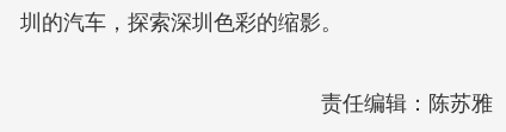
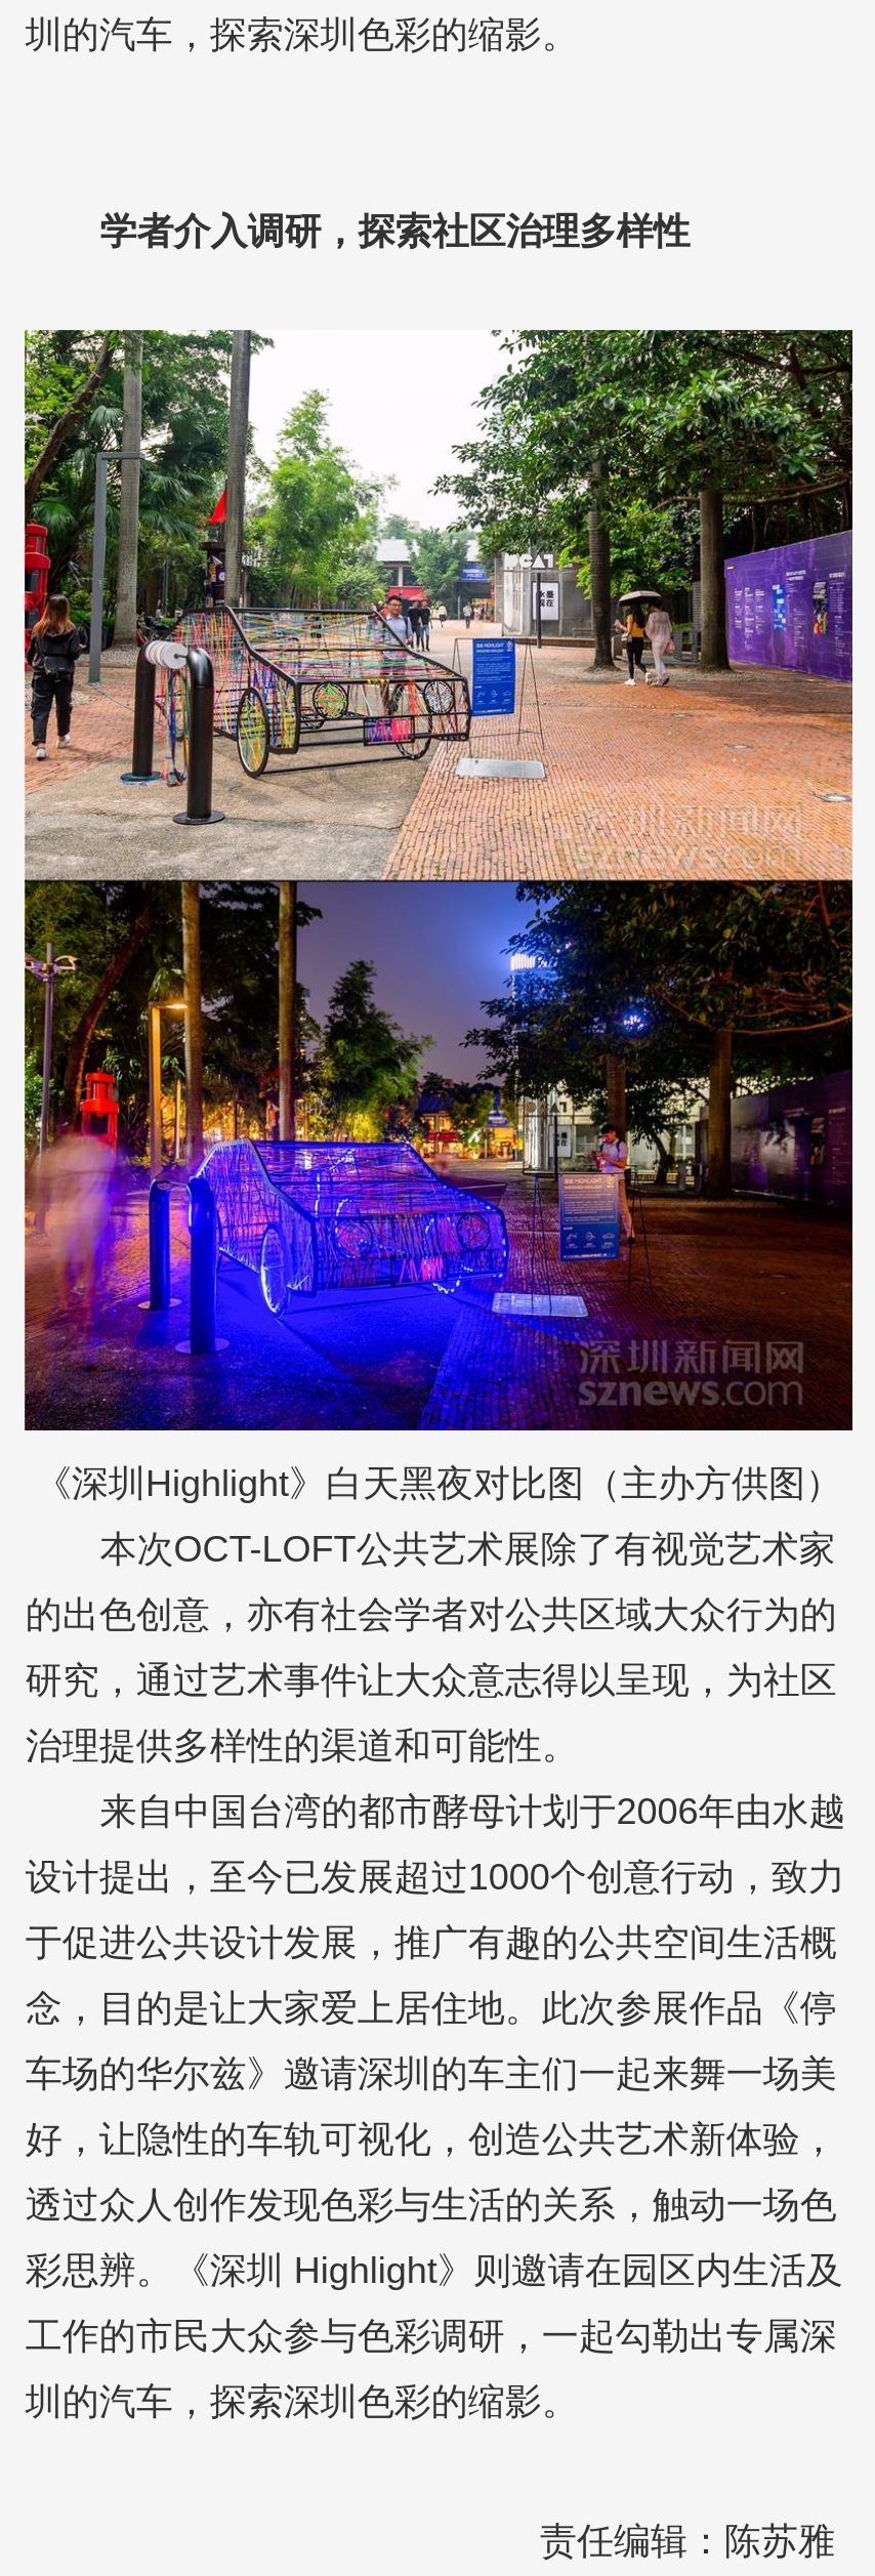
none -> [23,328,855,2422] [image] | 《深圳Highlight》白天黑夜对比图（主办方供图） | 本次OCT-LOFT公共艺术展除了有视觉艺术家 | 的出色创意，亦有社会学者对公共区域大众行为的 | 研究，通过艺术事件让大众意志得以呈现，为社区 | 治理提供多样性的渠道和可能性。 | 来自中国台湾的都市酵母计划于2006年由水越 | 设计提出，至今已发展超过1000个创意行动，致力 | 于促进公共设计发展，推广有趣的公共空间生活概 | 念，目的是让大家爱上居住地。此次参展作品《停 | 车场的华尔兹》邀请深圳的车主们一起来舞一场美 | 好，让隐性的车轨可视化，创造公共艺术新体验， | 透过众人创作发现色彩与生活的关系，触动一场色 | 彩思辨。《深圳 Highlight》则邀请在园区内生活及 | 工作的市民大众参与色彩调研，一起勾勒出专属深 | 圳的汽车，探索深圳色彩的缩影。
none -> [100,211,690,252] 学者介入调研，探索社区治理多样性

